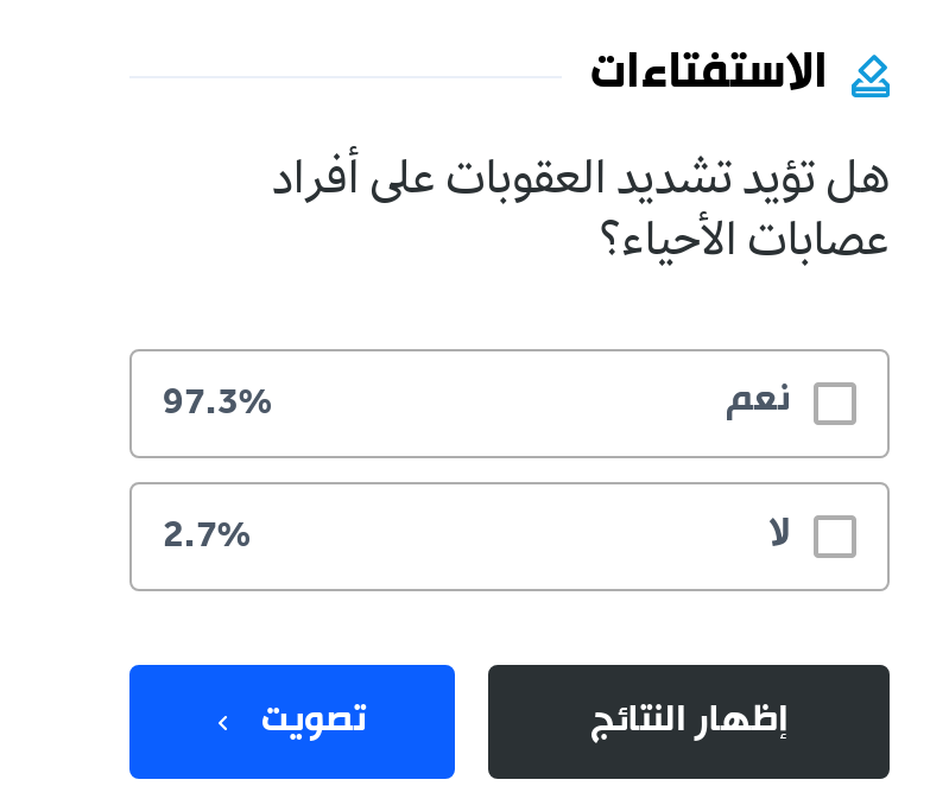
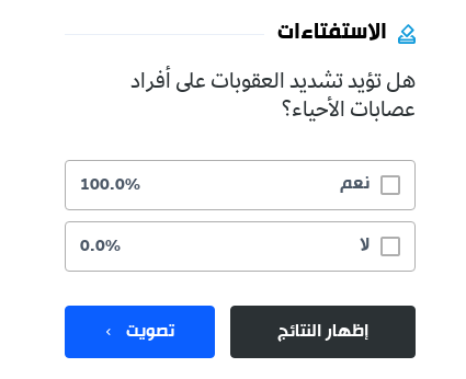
[163,375,272,432] 97.3% -> [80,172,140,198] 100.0%
[163,508,251,565] 2.7% -> [80,233,121,259] 0.0%

